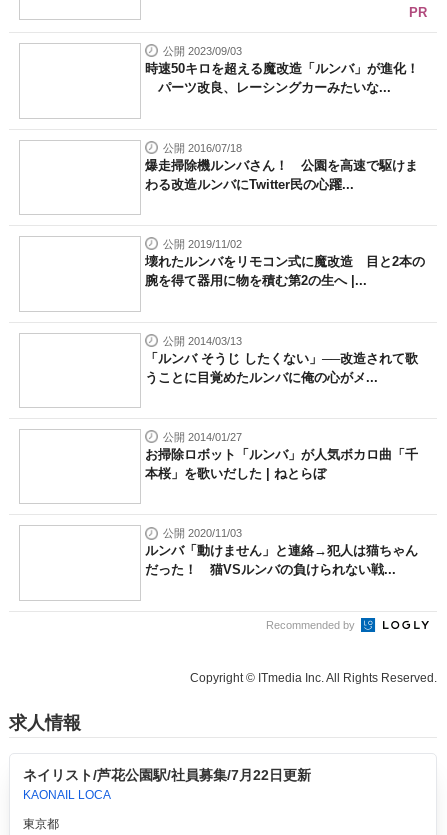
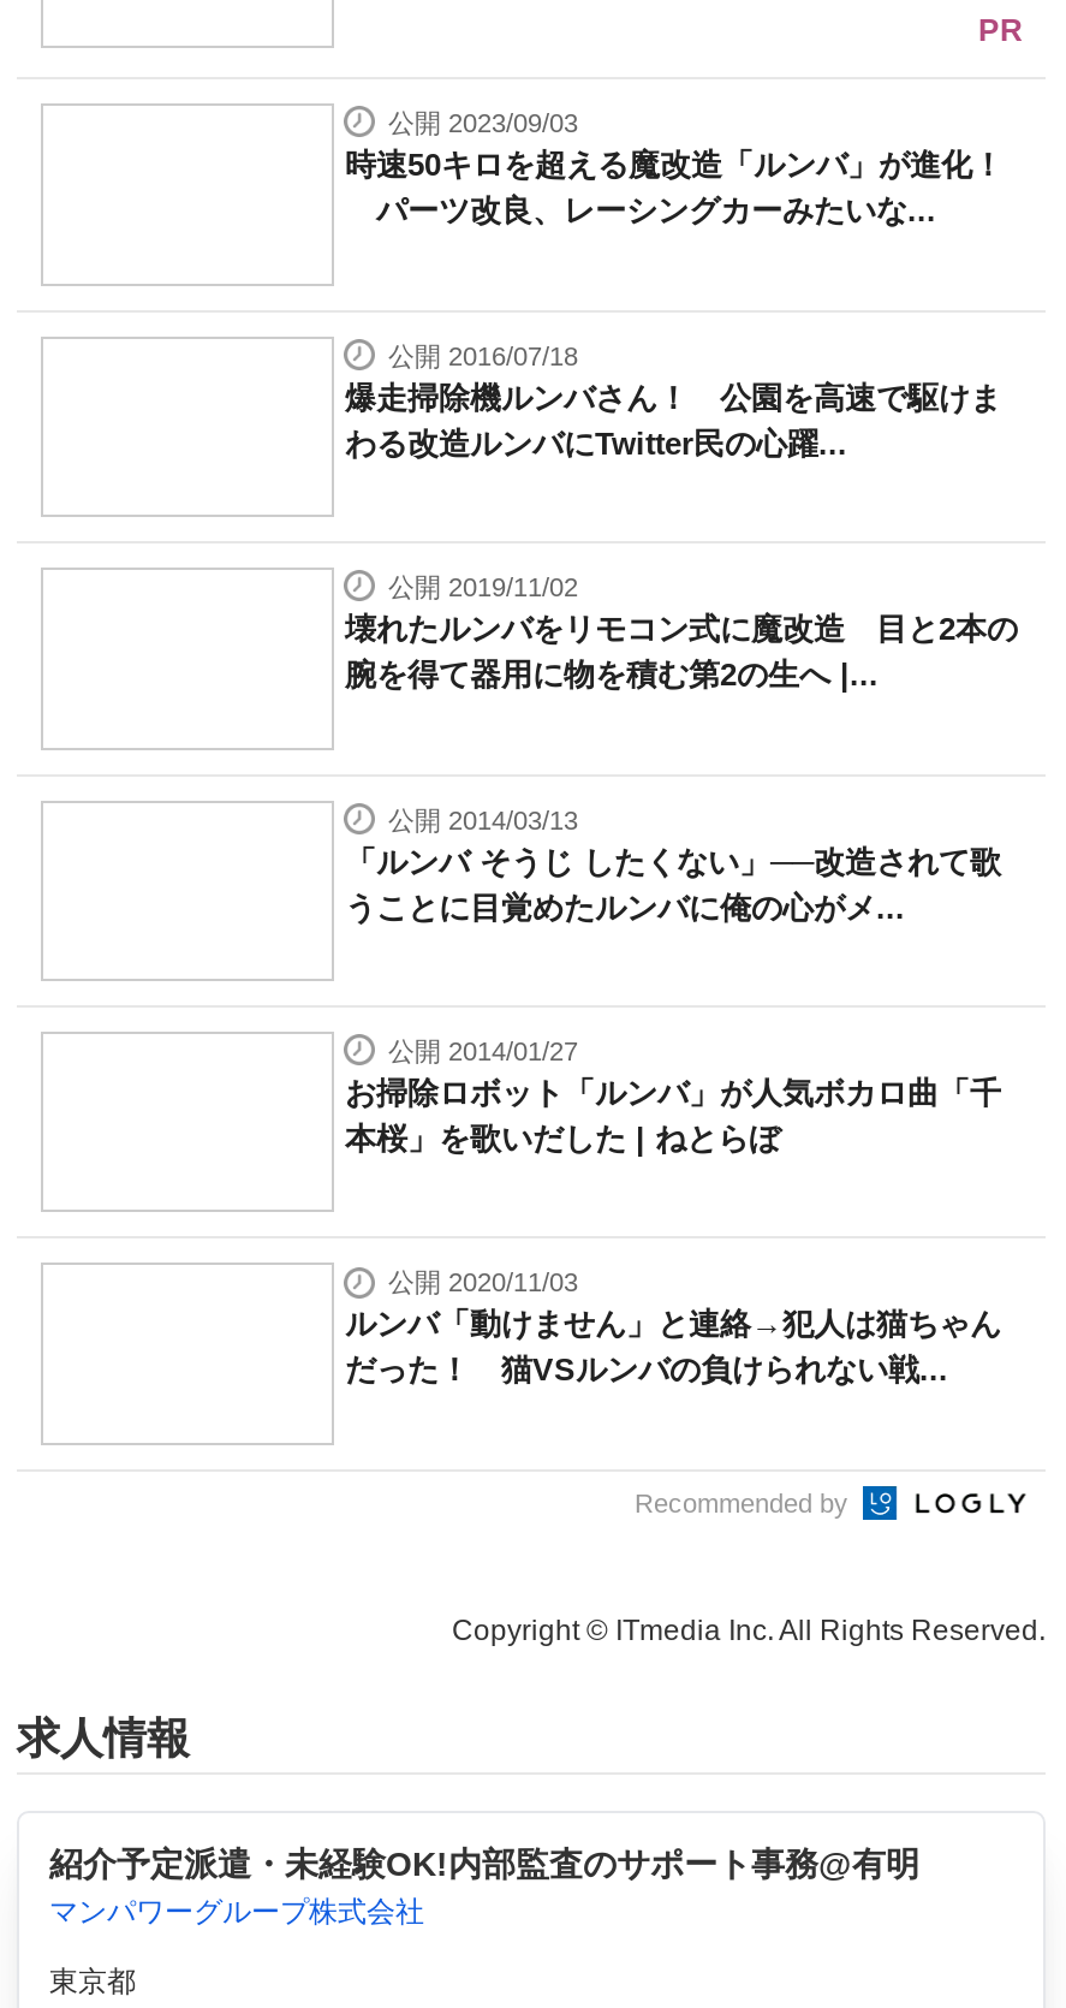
[22,767,310,802] ネイリスト/芦花公園駅/社員募集/7月22日更新 | KAONAIL LOCA -> [49,1845,919,1930] 紹介予定派遣・未経験OK!内部監査のサポート事務@有明 | マンパワーグループ株式会社

